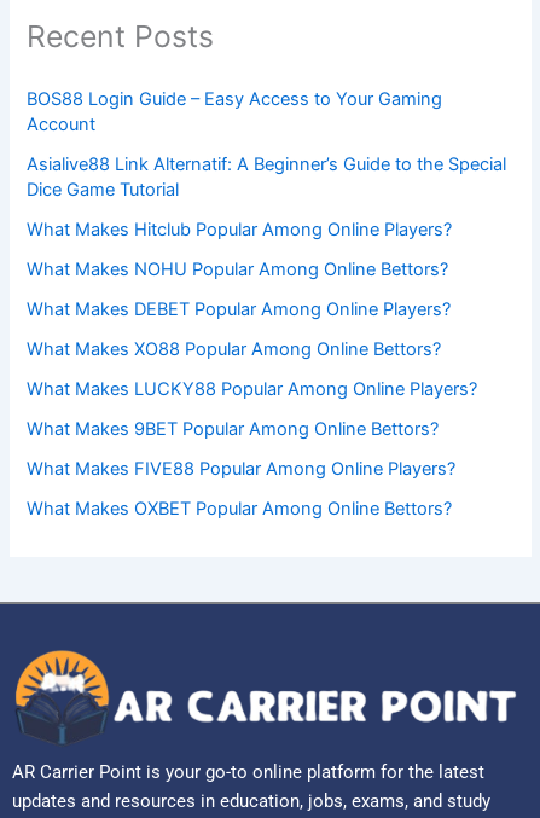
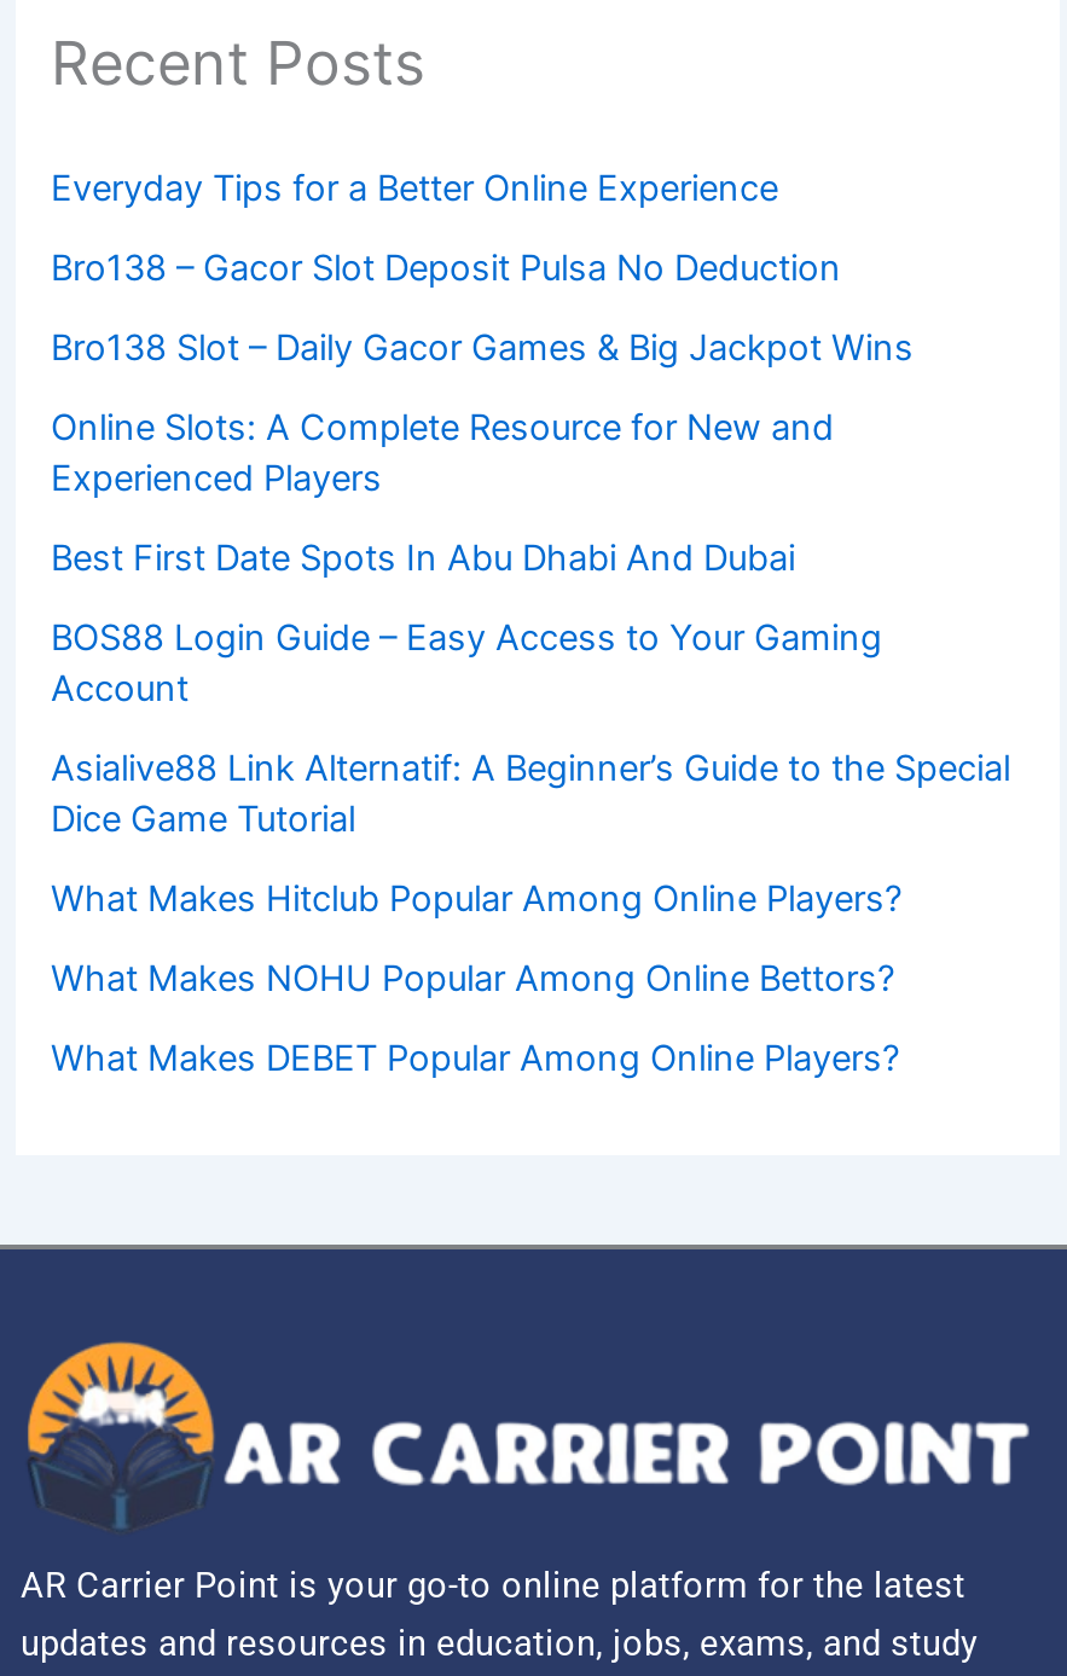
none -> [51,167,914,581] Everyday Tips for a Better Online Experience | Bro138 – Gacor Slot Deposit Pulsa No Deduction | Bro138 Slot – Daily Gacor Games & Big Jackpot Wins | Online Slots: A Complete Resource for New and | Experienced Players | Best First Date Spots In Abu Dhabi And Dubai
moved [27,89,507,321] -> [51,617,1010,1081]: BOS88 Login Guide – Easy Access to Your Gaming | Account | Asialive88 Link Alternatif: A Beginner’s Guide to the Special | Dice Game Tutorial | What Makes Hitclub Popular Among Online Players? | What Makes NOHU Popular Among Online Bettors? | What Makes DEBET Popular Among Online Players?
[27,339,483,520] What Makes XO88 Popular Among Online Bettors? | What Makes LUCKY88 Popular Among Online Players? | What Makes 9BET Popular Among Online Bettors? | What Makes FIVE88 Popular Among Online Players? | What Makes OXBET Popular Among Online Bettors? -> none

